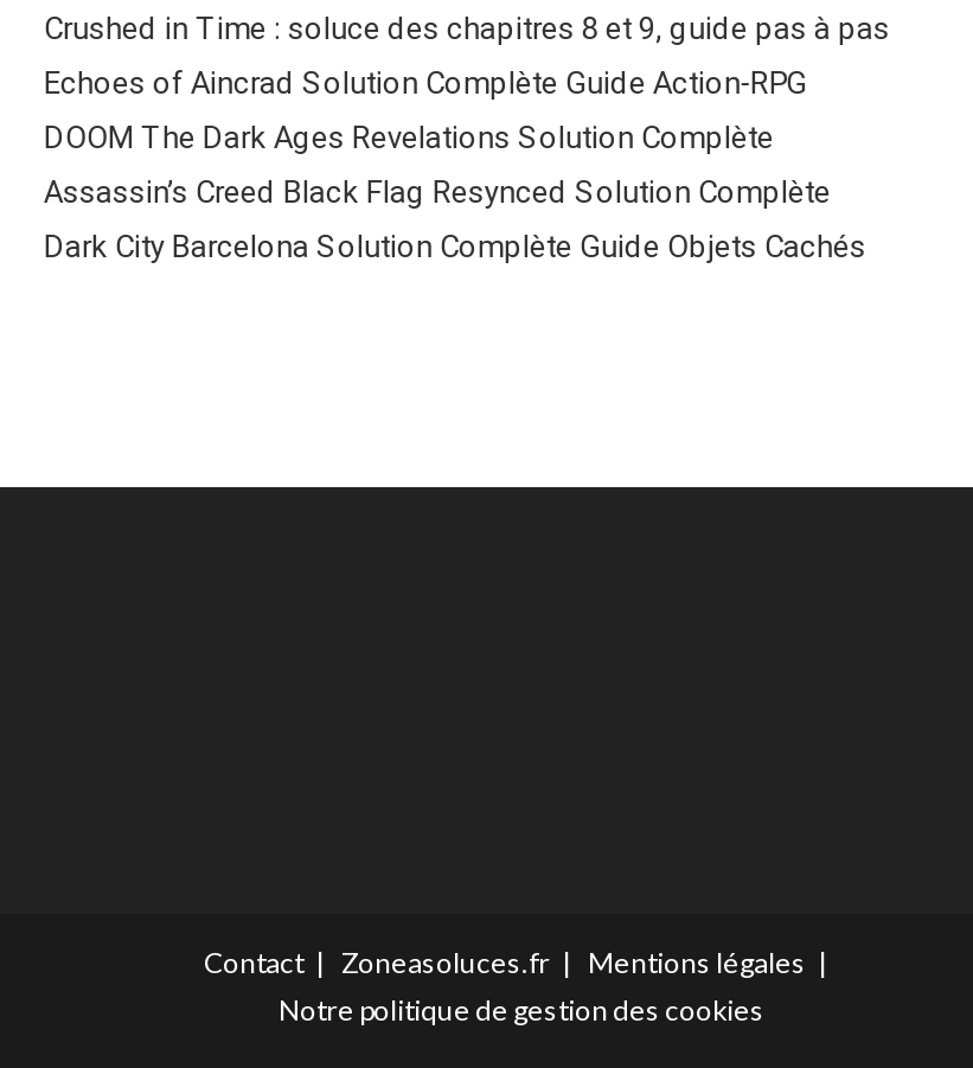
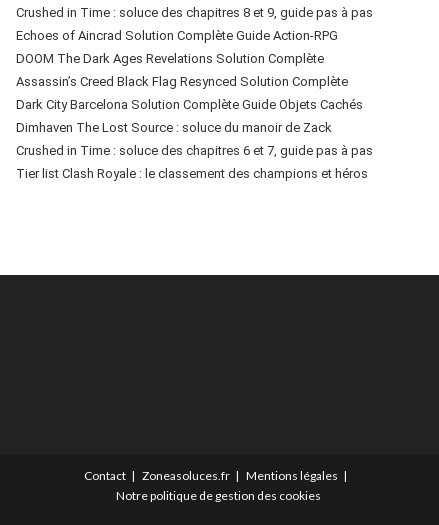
none -> [16,120,373,181] Dimhaven The Lost Source : soluce du manoir de Zack | Crushed in Time : soluce des chapitres 6 et 7, guide pas à pas | Tier list Clash Royale : le classement des champions et héros

